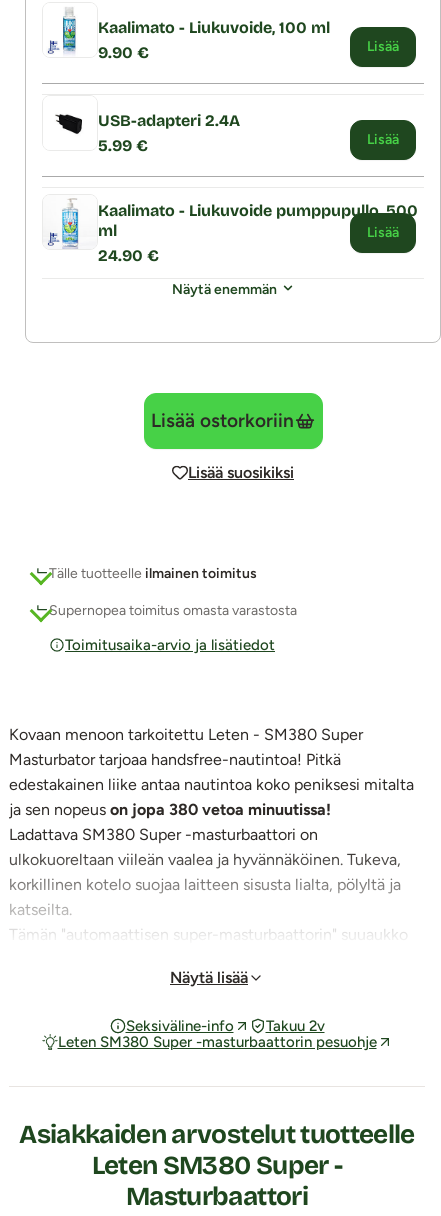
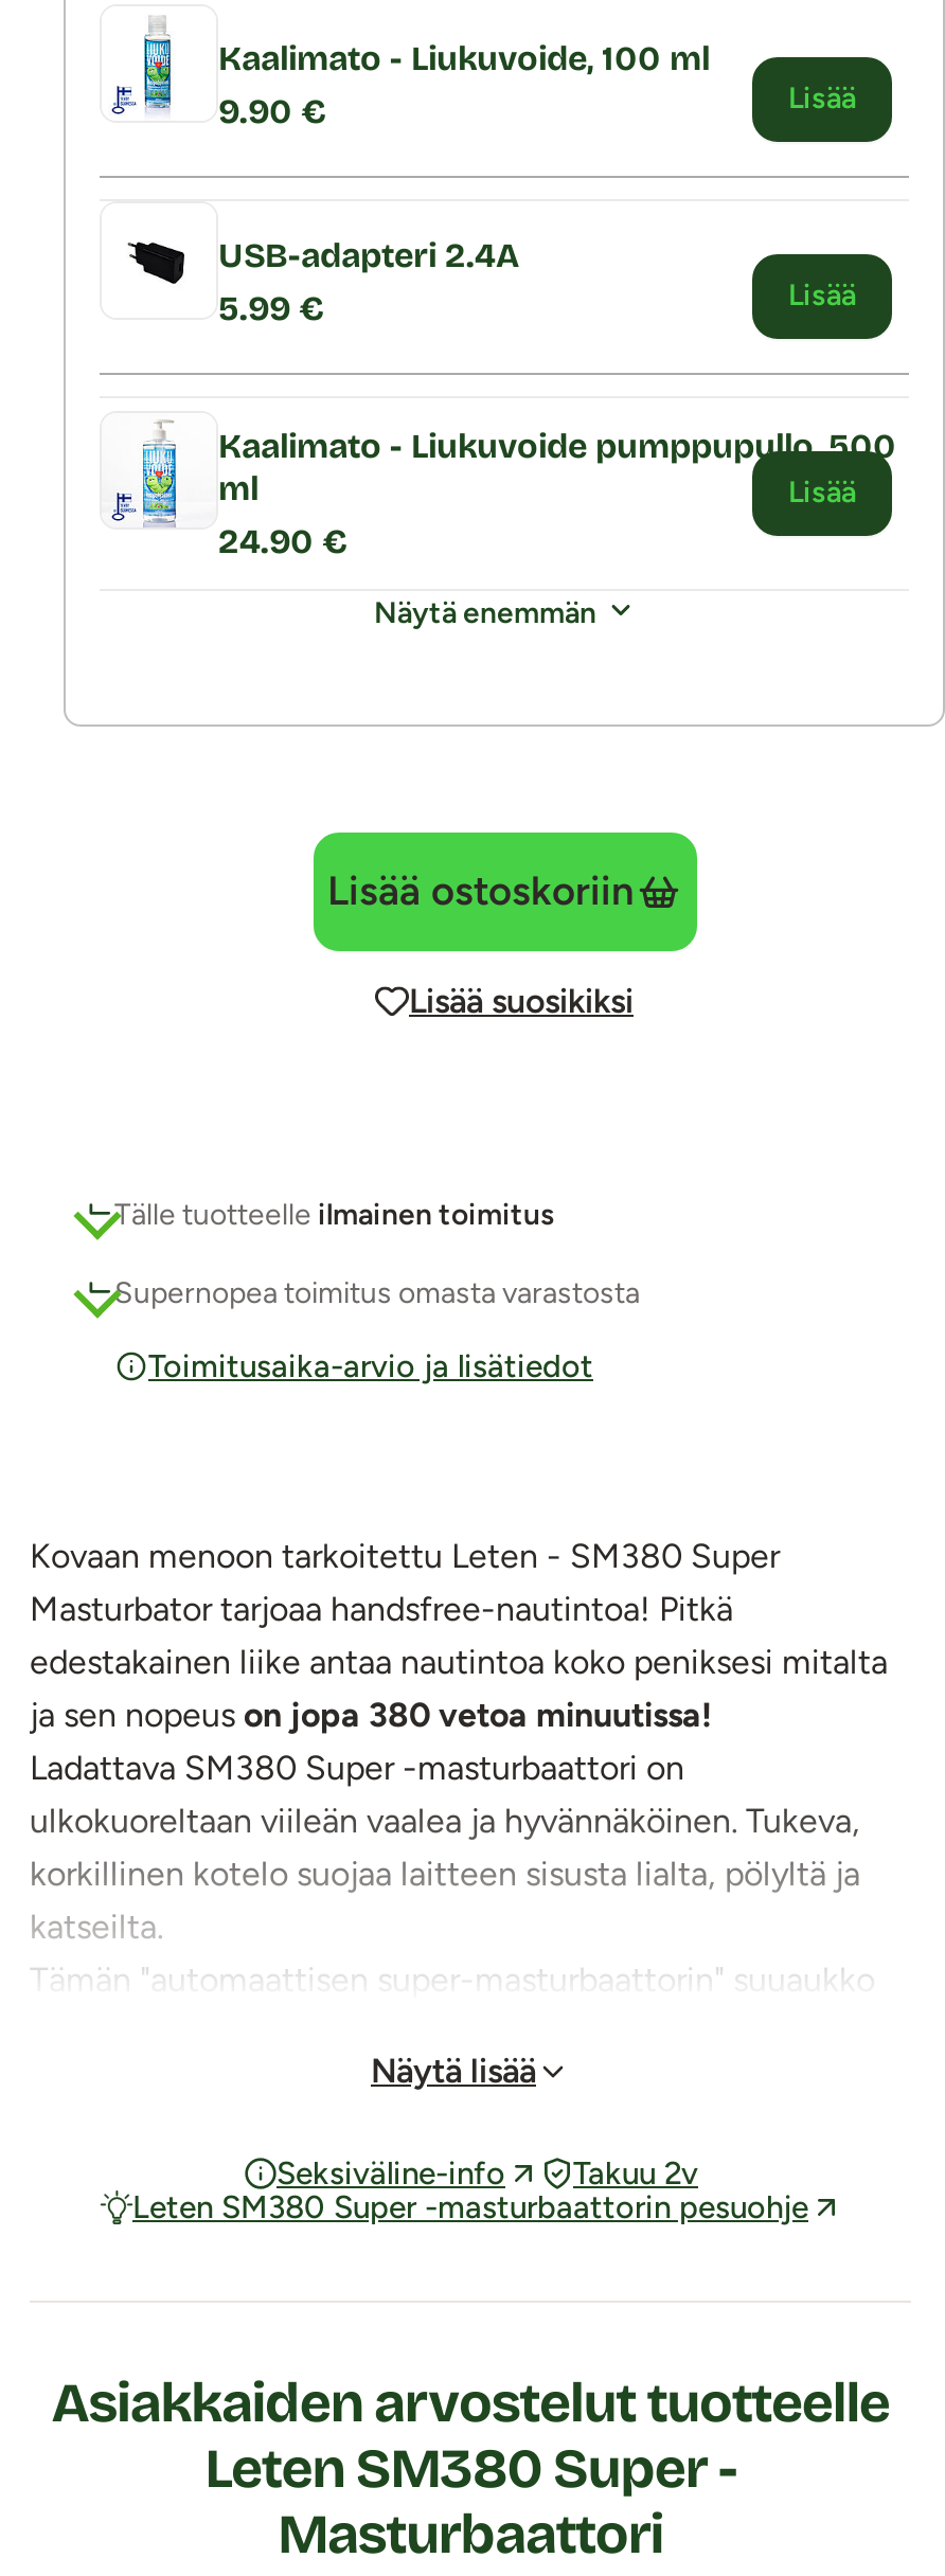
[150,409,293,432] Lisää ostorkoriin -> [327,866,635,915] Lisää ostoskoriin

